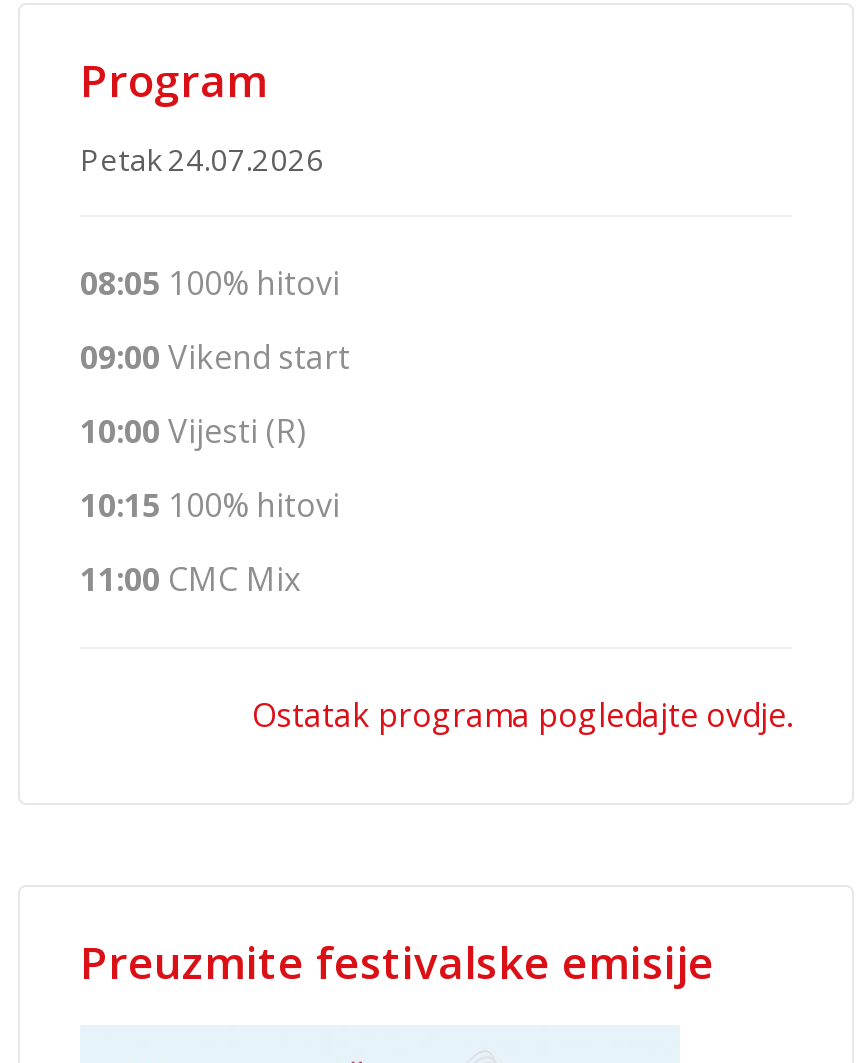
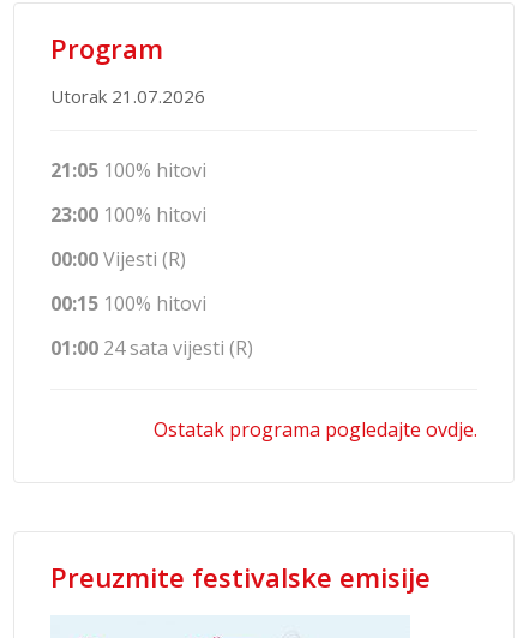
[80,140,324,180] Petak 24.07.2026 -> [50,85,205,109] Utorak 21.07.2026
[80,262,340,306] 08:05 100% hitovi -> [50,158,206,184] 21:05 100% hitovi
[80,336,350,380] 09:00 Vikend start -> [50,202,206,228] 23:00 100% hitovi
[80,410,306,454] 10:00 Vijesti (R) -> [50,246,186,273] 00:00 Vijesti (R)
[80,484,340,528] 10:15 100% hitovi -> [50,291,206,317] 00:15 100% hitovi
[80,558,300,602] 11:00 CMC Mix -> [50,335,253,362] 01:00 24 sata vijesti (R)

